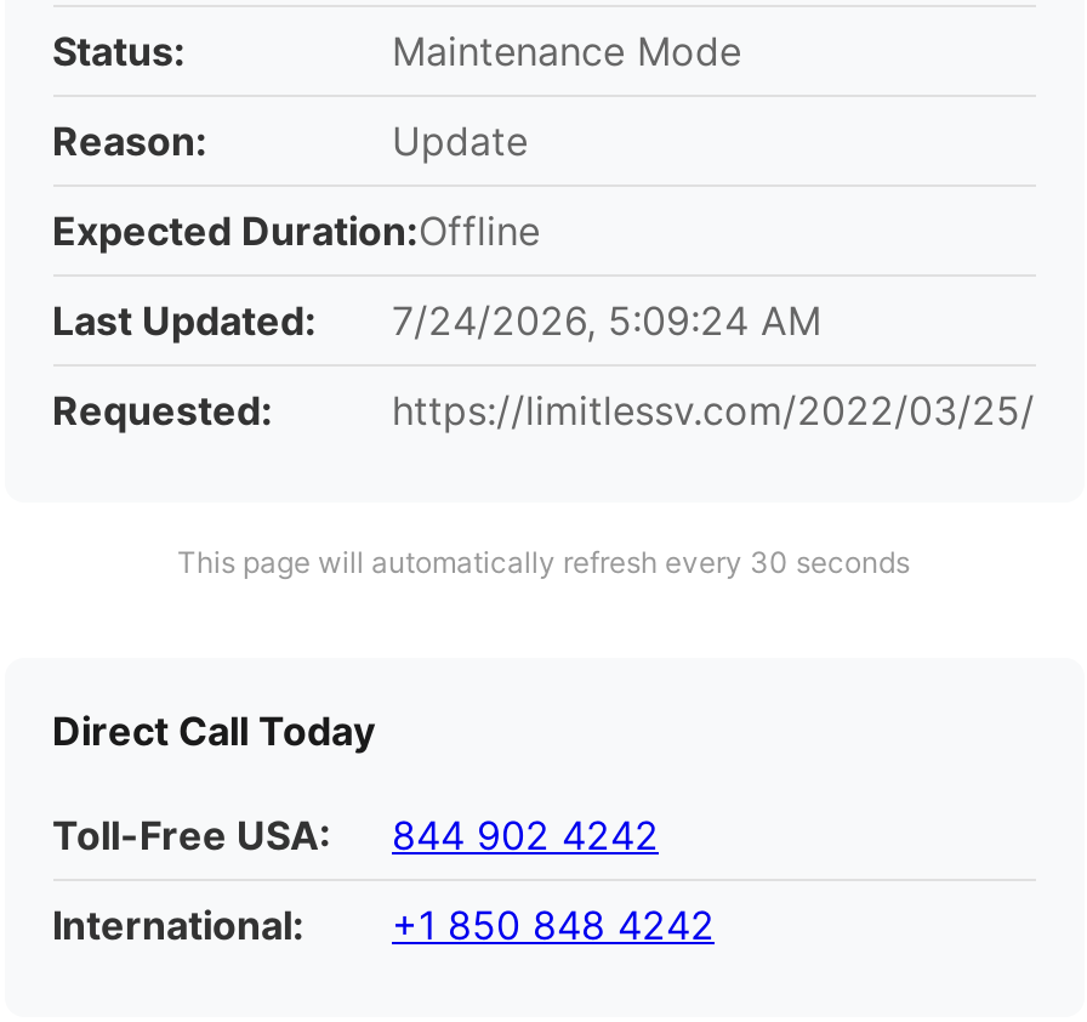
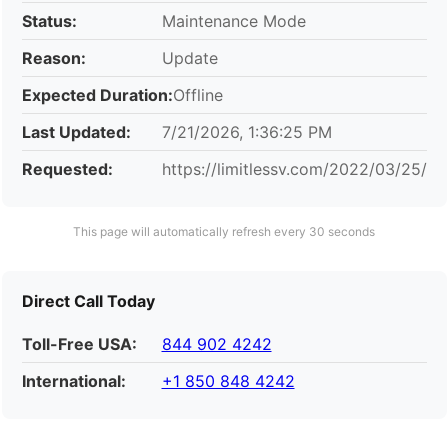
[52,296,821,344] Last Updated: 7/24/2026, 5:09:24 AM -> [21,122,331,142] Last Updated: 7/21/2026, 1:36:25 PM

